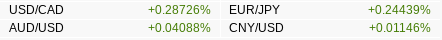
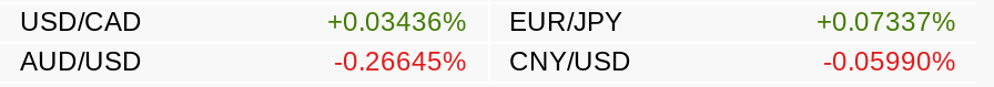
[147,3,280,17] +0.28726% EUR/JPY -> [327,7,622,37] +0.03436% EUR/JPY
[368,3,431,17] +0.24439% -> [816,7,956,37] +0.07337%
[147,21,284,35] +0.04088% CNY/USD -> [334,46,631,77] -0.26645% CNY/USD
[369,21,431,35] +0.01146% -> [823,46,956,77] -0.05990%

